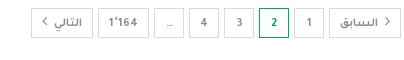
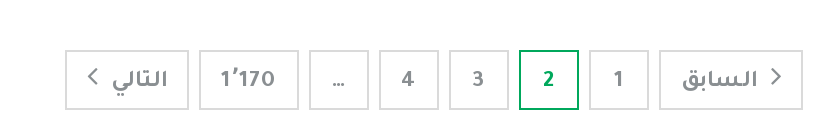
[109,18,138,30] 1٬164 -> [221,69,277,93] 1٬170

